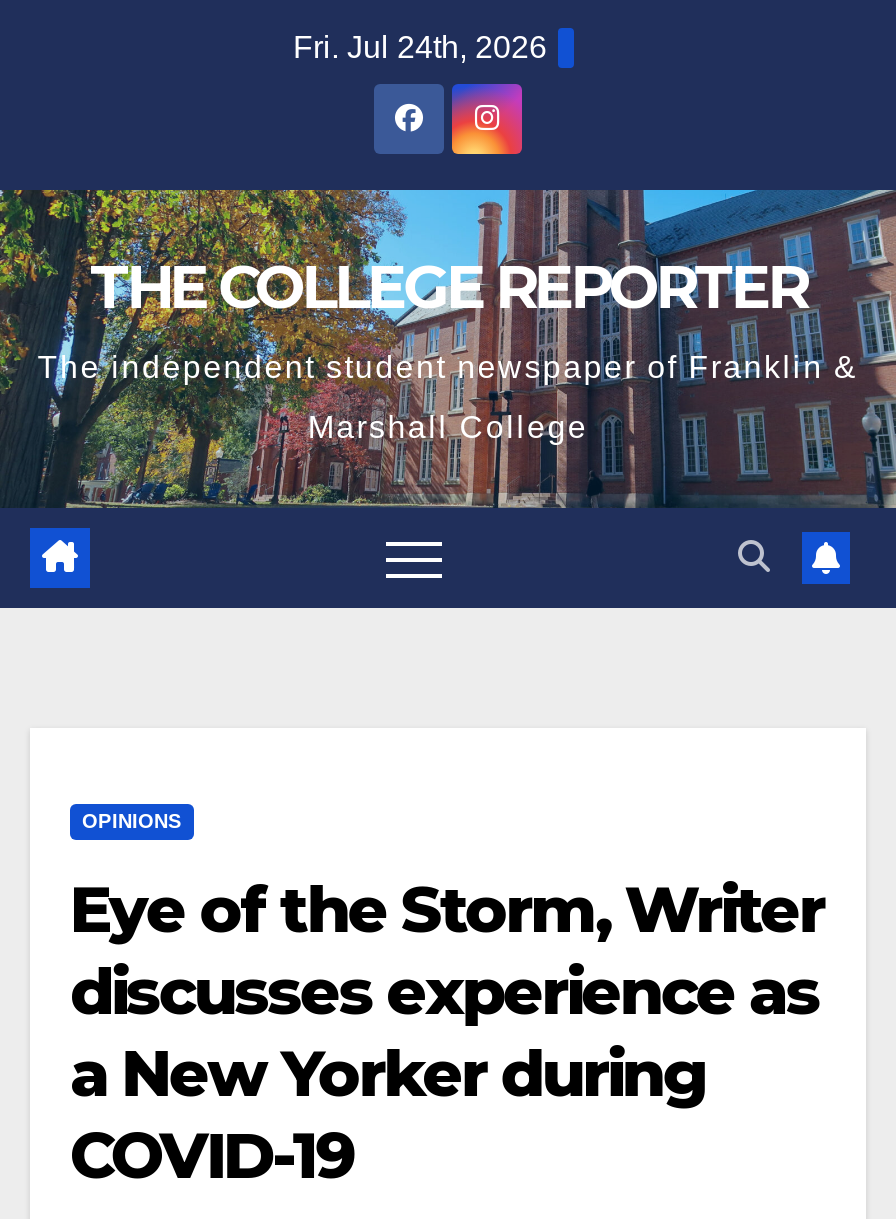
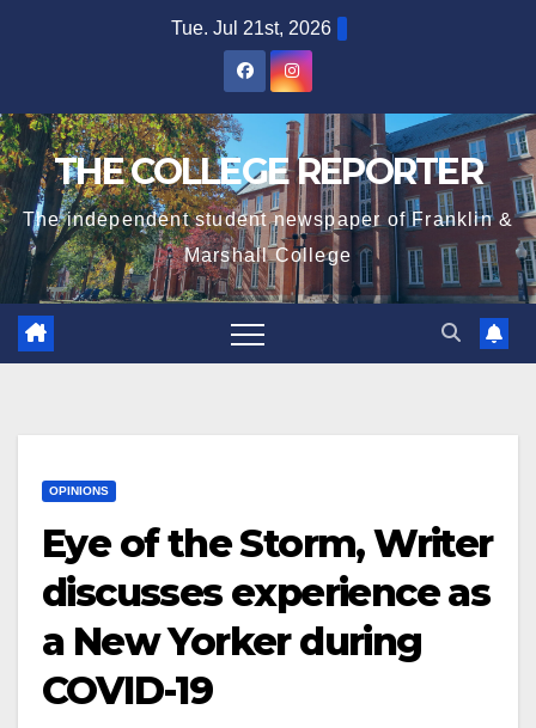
[293,30,547,64] Fri. Jul 24th, 2026 -> [171,18,331,38] Tue. Jul 21st, 2026

